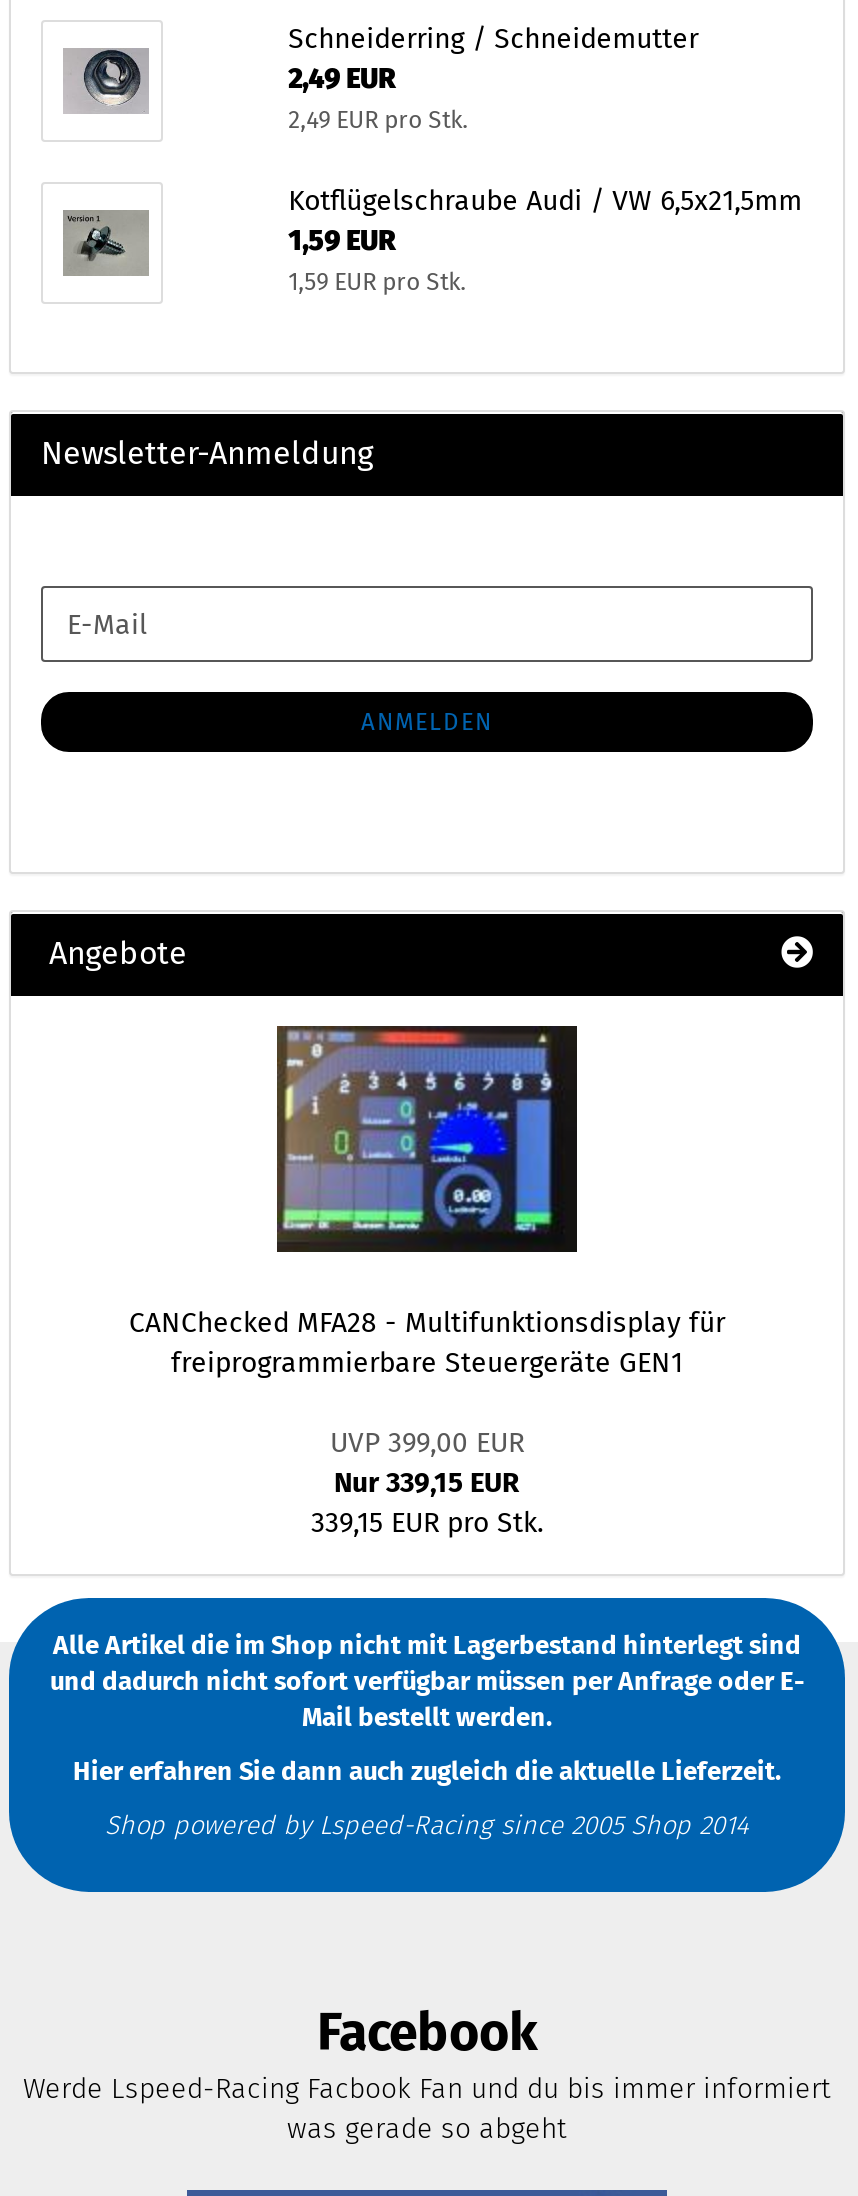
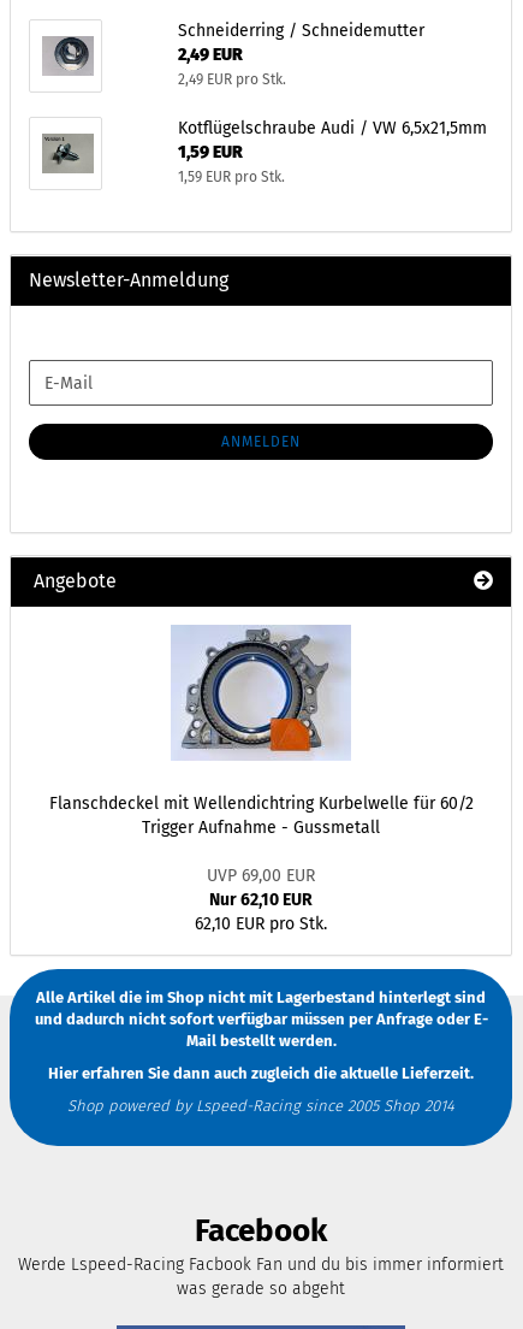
[129,1024,725,1380] [image] | CANChecked MFA28 - Multifunktionsdisplay für | freiprogrammierbare Steuergeräte GEN1 -> [49,625,473,838] [image] | Flanschdeckel mit Wellendichtring Kurbelwelle für 60/2 | Trigger Aufnahme - Gussmetall
[311,1426,543,1540] UVP 399,00 EUR | Nur 339,15 EUR | 339,15 EUR pro Stk. -> [195,866,327,934] UVP 69,00 EUR | Nur 62,10 EUR | 62,10 EUR pro Stk.

